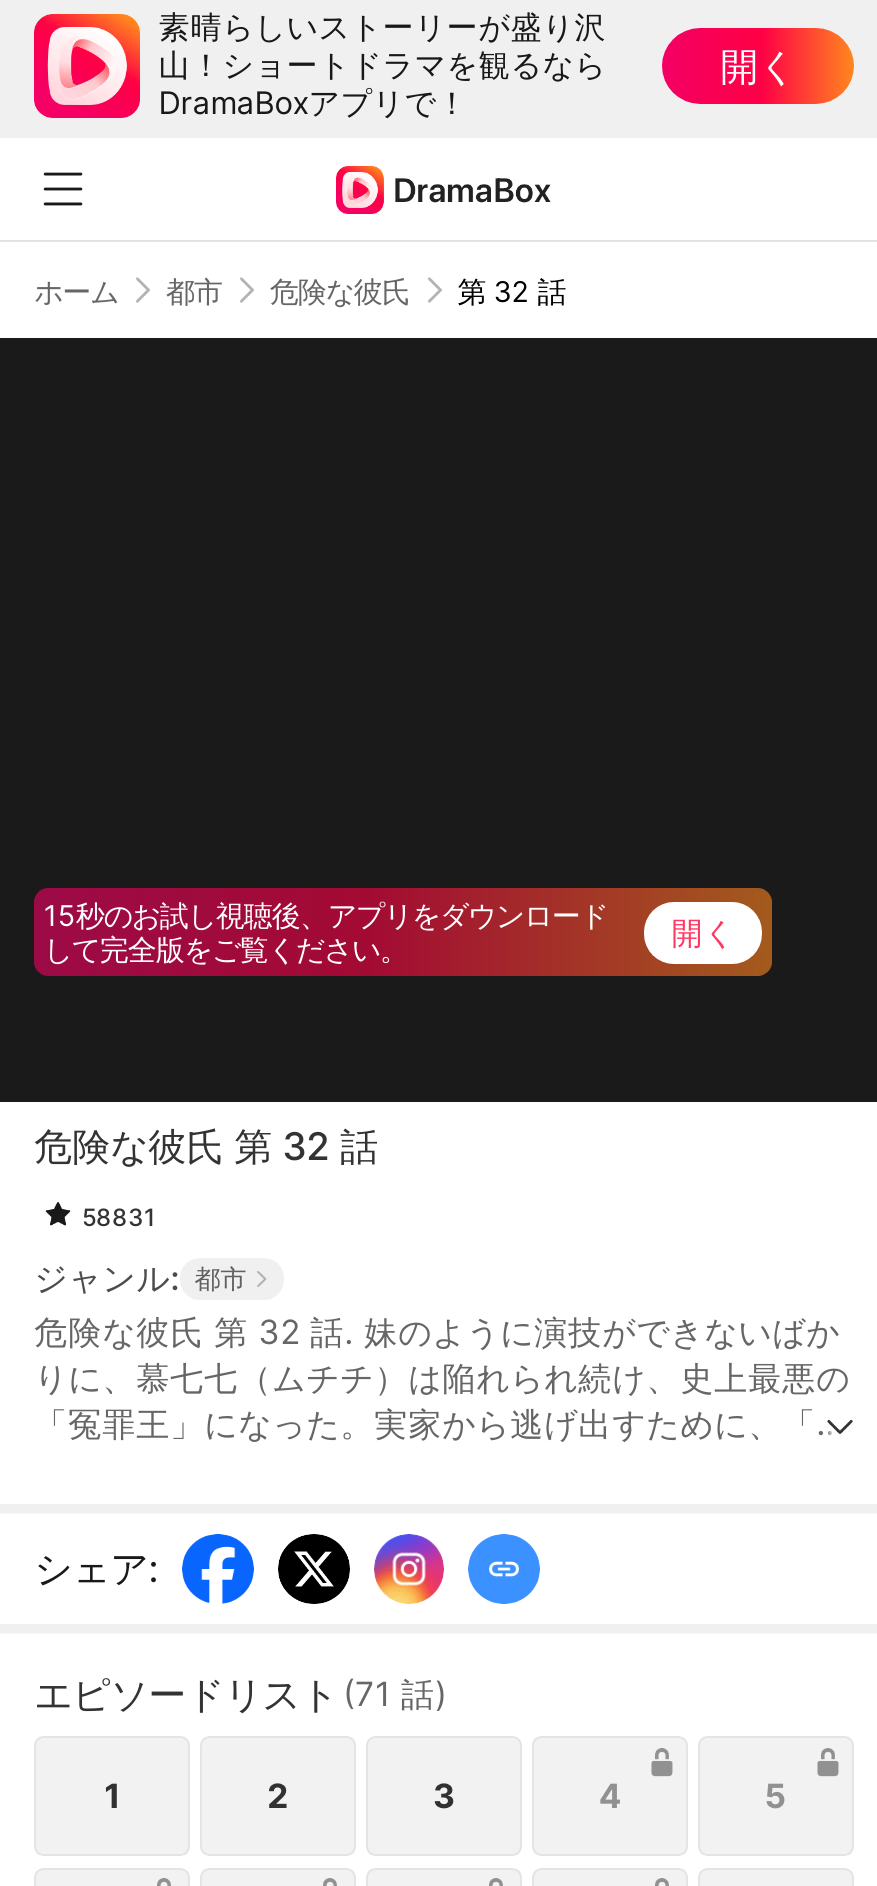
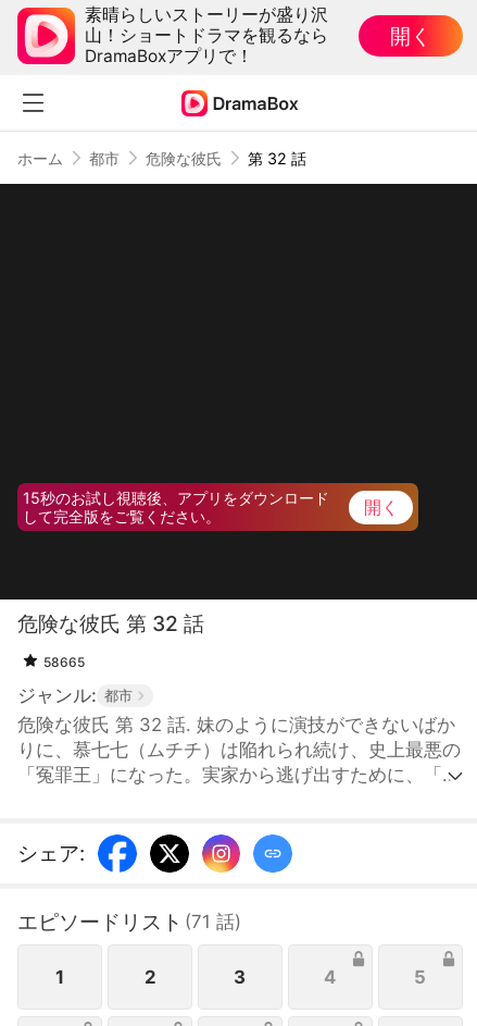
[82,1201,156,1231] 58831 -> [43,654,85,670] 58665

